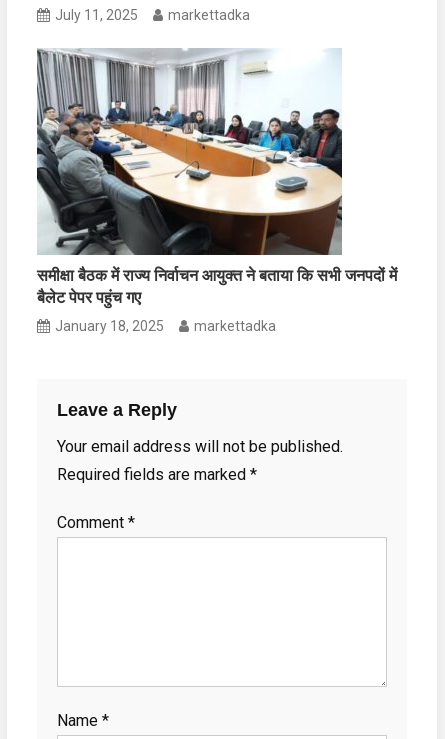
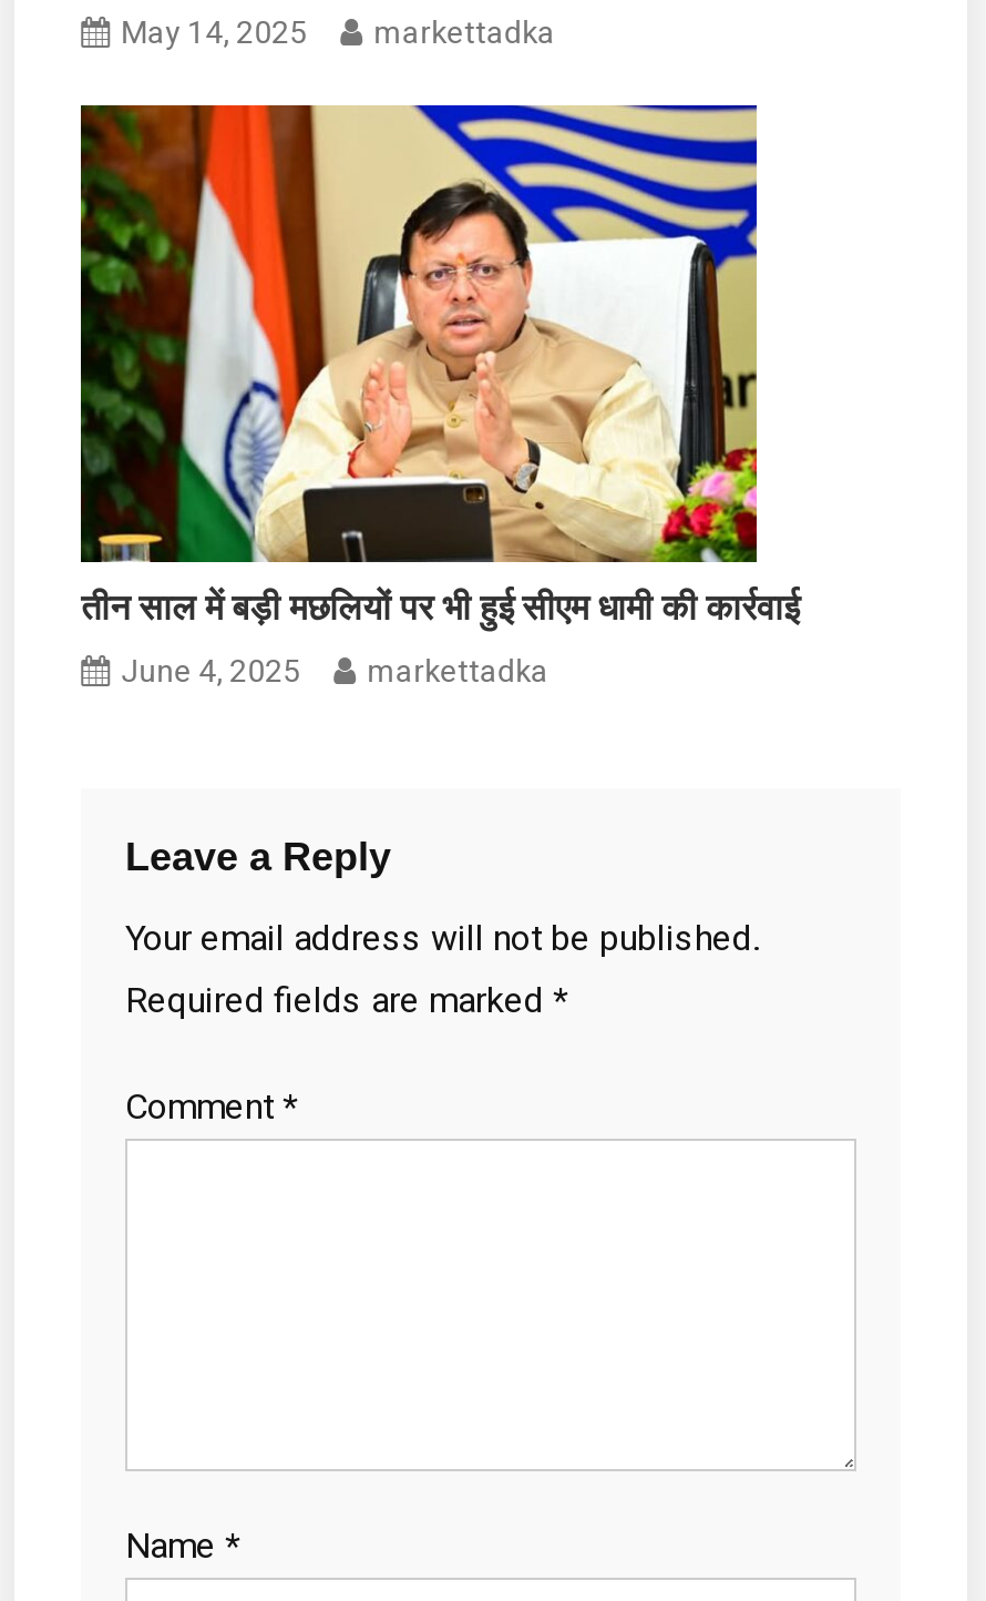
[55,7,250,23] July 11, 2025 markettadka -> [121,14,555,49] May 14, 2025 markettadka
[36,48,397,306] [image] | समीक्षा बैठक में राज्य निर्वाचन आयुक्त ने बताया कि सभी जनपदों में | बैलेट पेपर पहुंच गए -> [79,103,799,625] [image] | तीन साल में बड़ी मछलियों पर भी हुई सीएम धामी की कार्रवाई
[55,318,276,334] January 18, 2025 markettadka -> [121,652,549,687] June 4, 2025 markettadka

